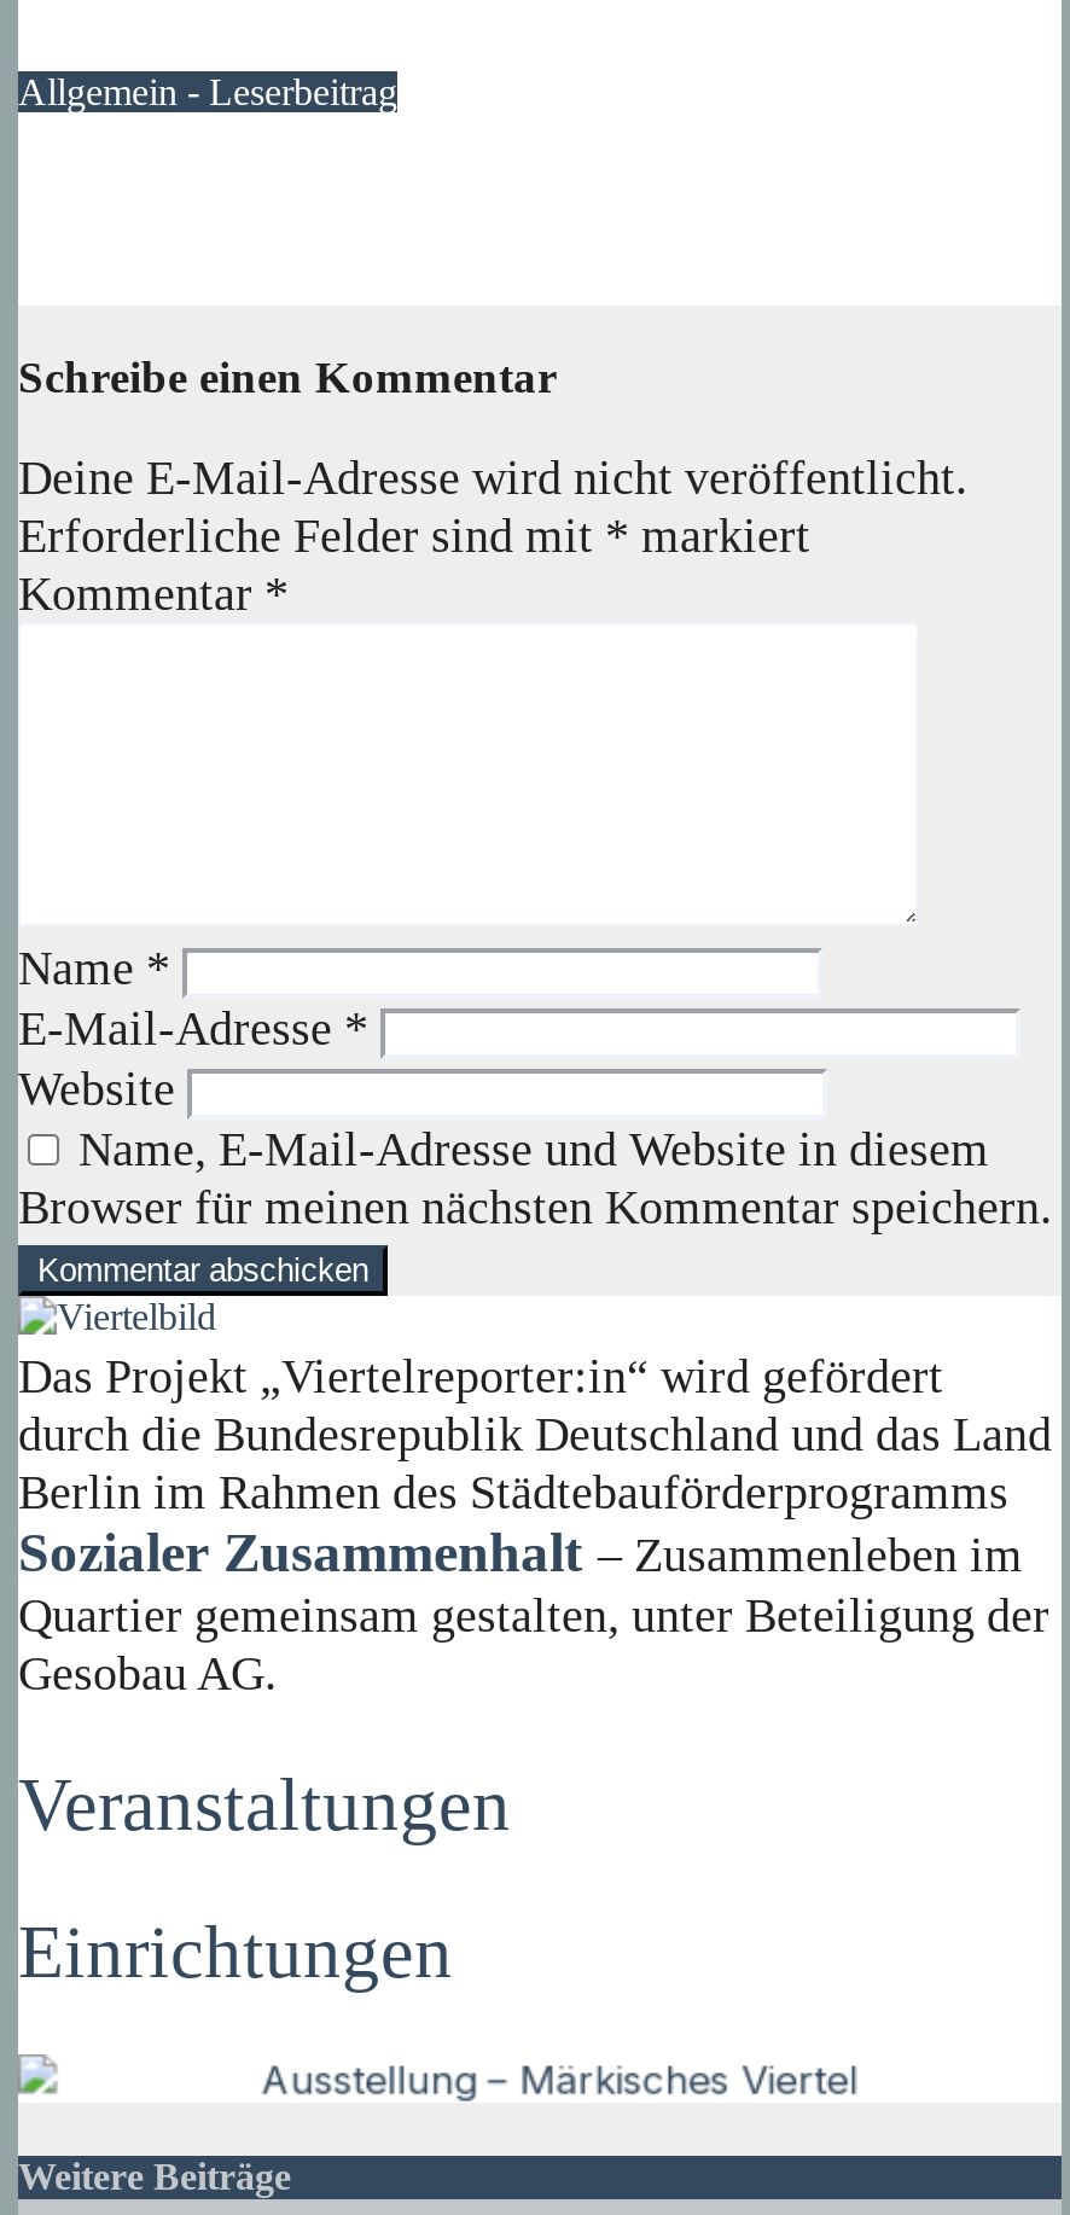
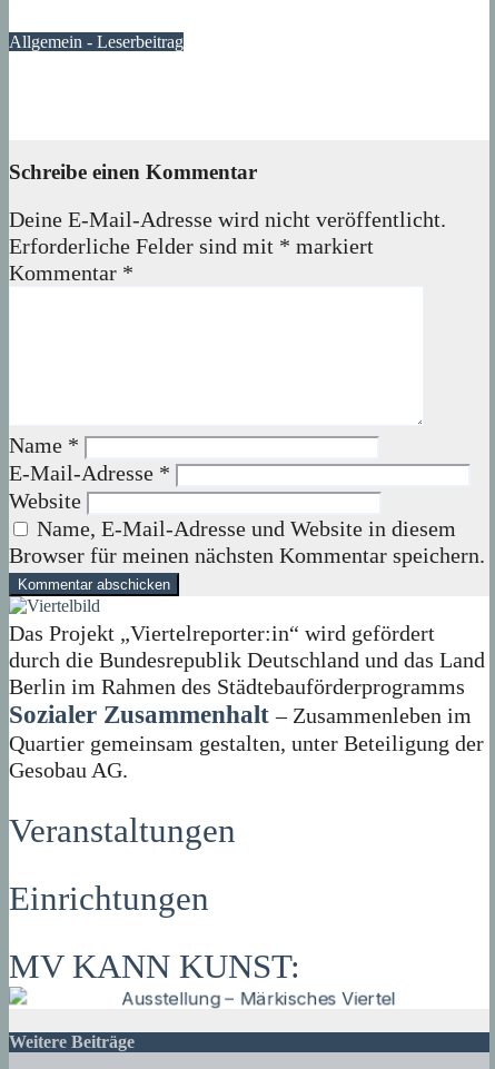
none -> [9,947,300,986] MV KANN KUNST:

